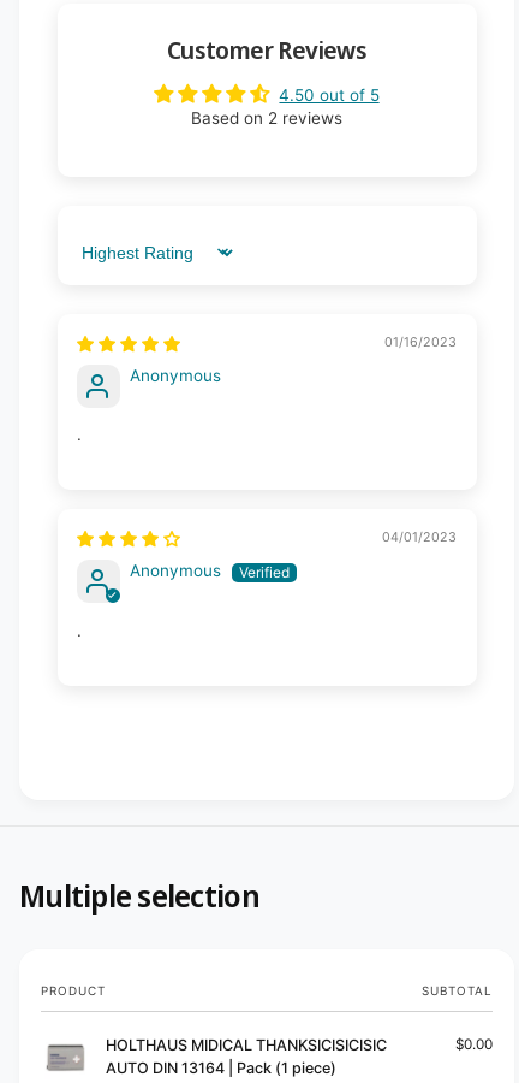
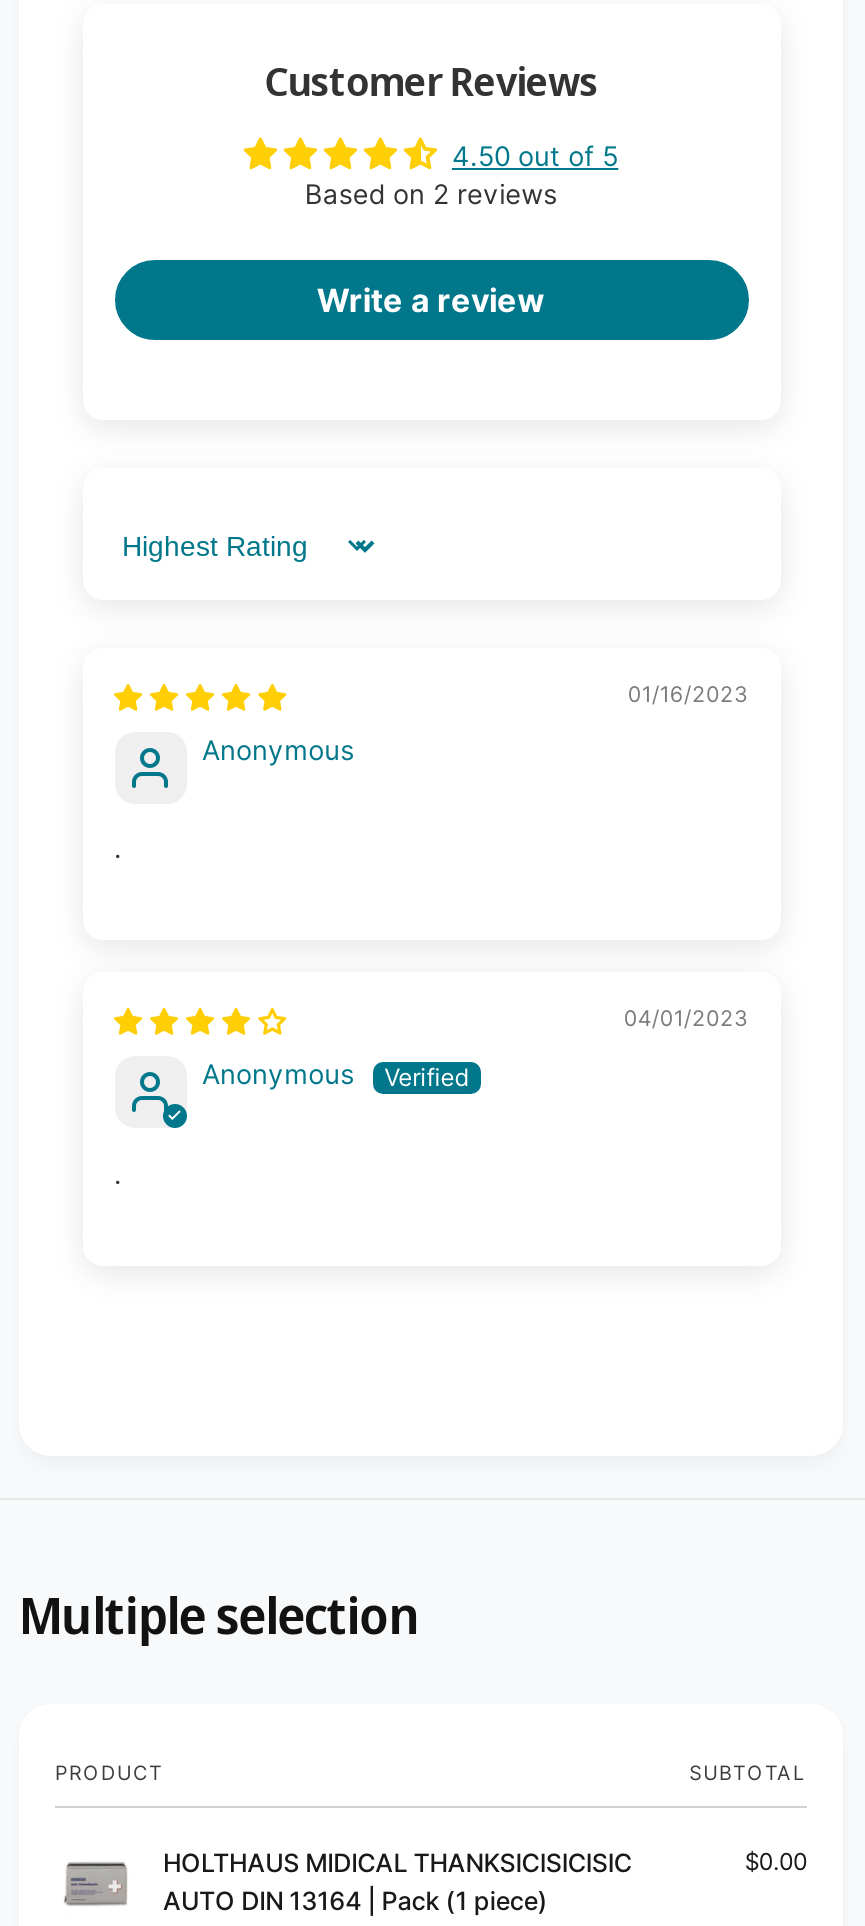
none -> [317,279,545,319] Write a review

